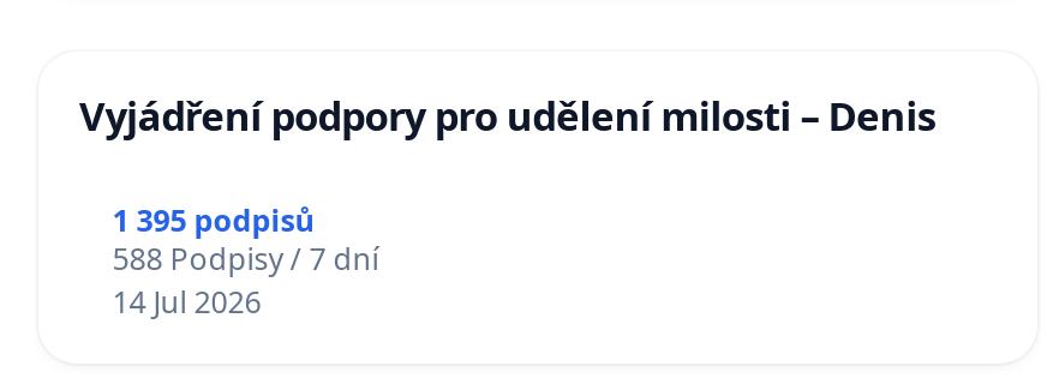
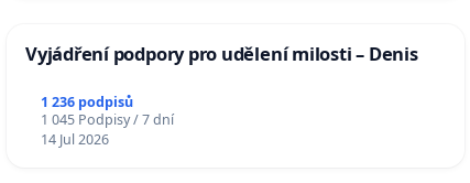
[112,200,314,240] 1 395 podpisů -> [41,92,133,111] 1 236 podpisů
[112,238,379,279] 588 Podpisy / 7 dní -> [41,110,174,129] 1 045 Podpisy / 7 dní

